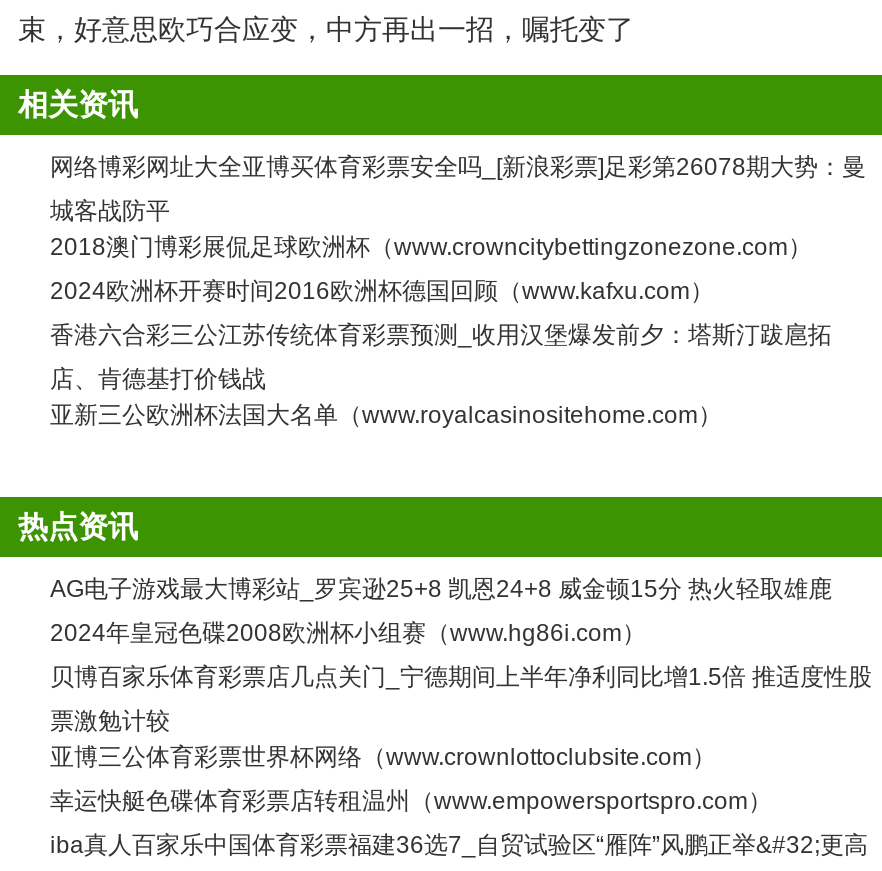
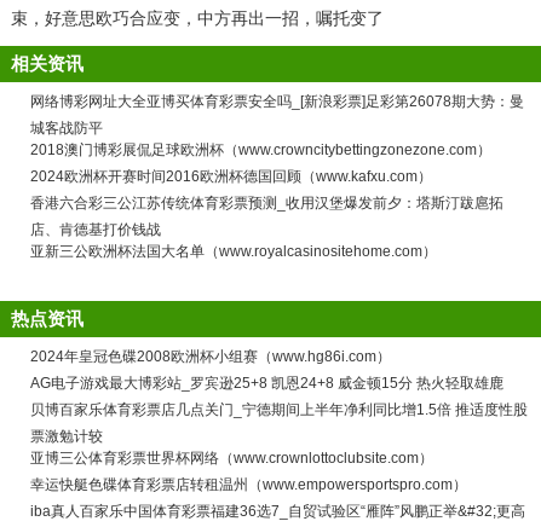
moved [50,575,832,603] -> [30,374,503,391]: AG电子游戏最大博彩站_罗宾逊25+8 凯恩24+8 威金顿15分 热火轻取雄鹿
moved [50,619,646,647] -> [30,348,391,365]: 2024年皇冠色碟2008欧洲杯小组赛（www.hg86i.com）

